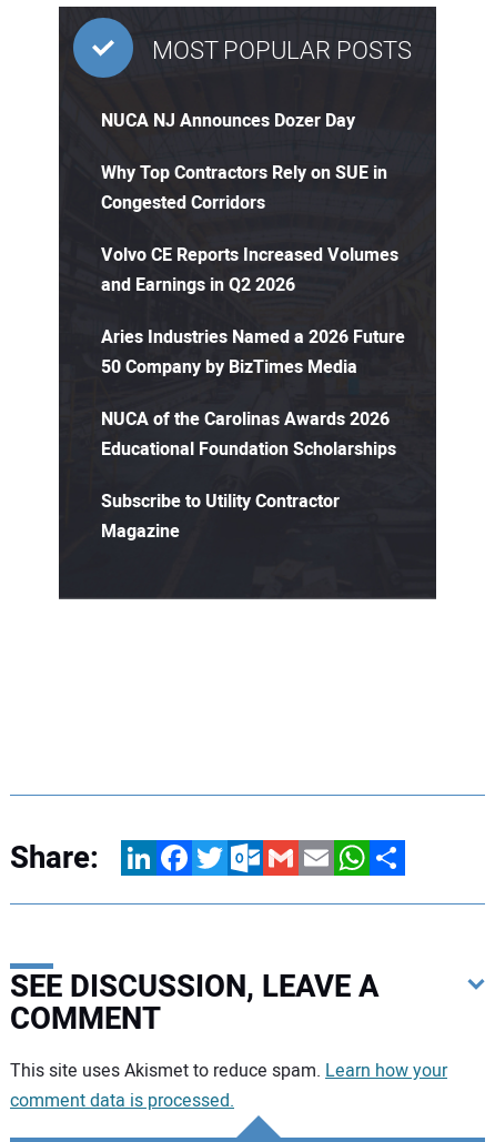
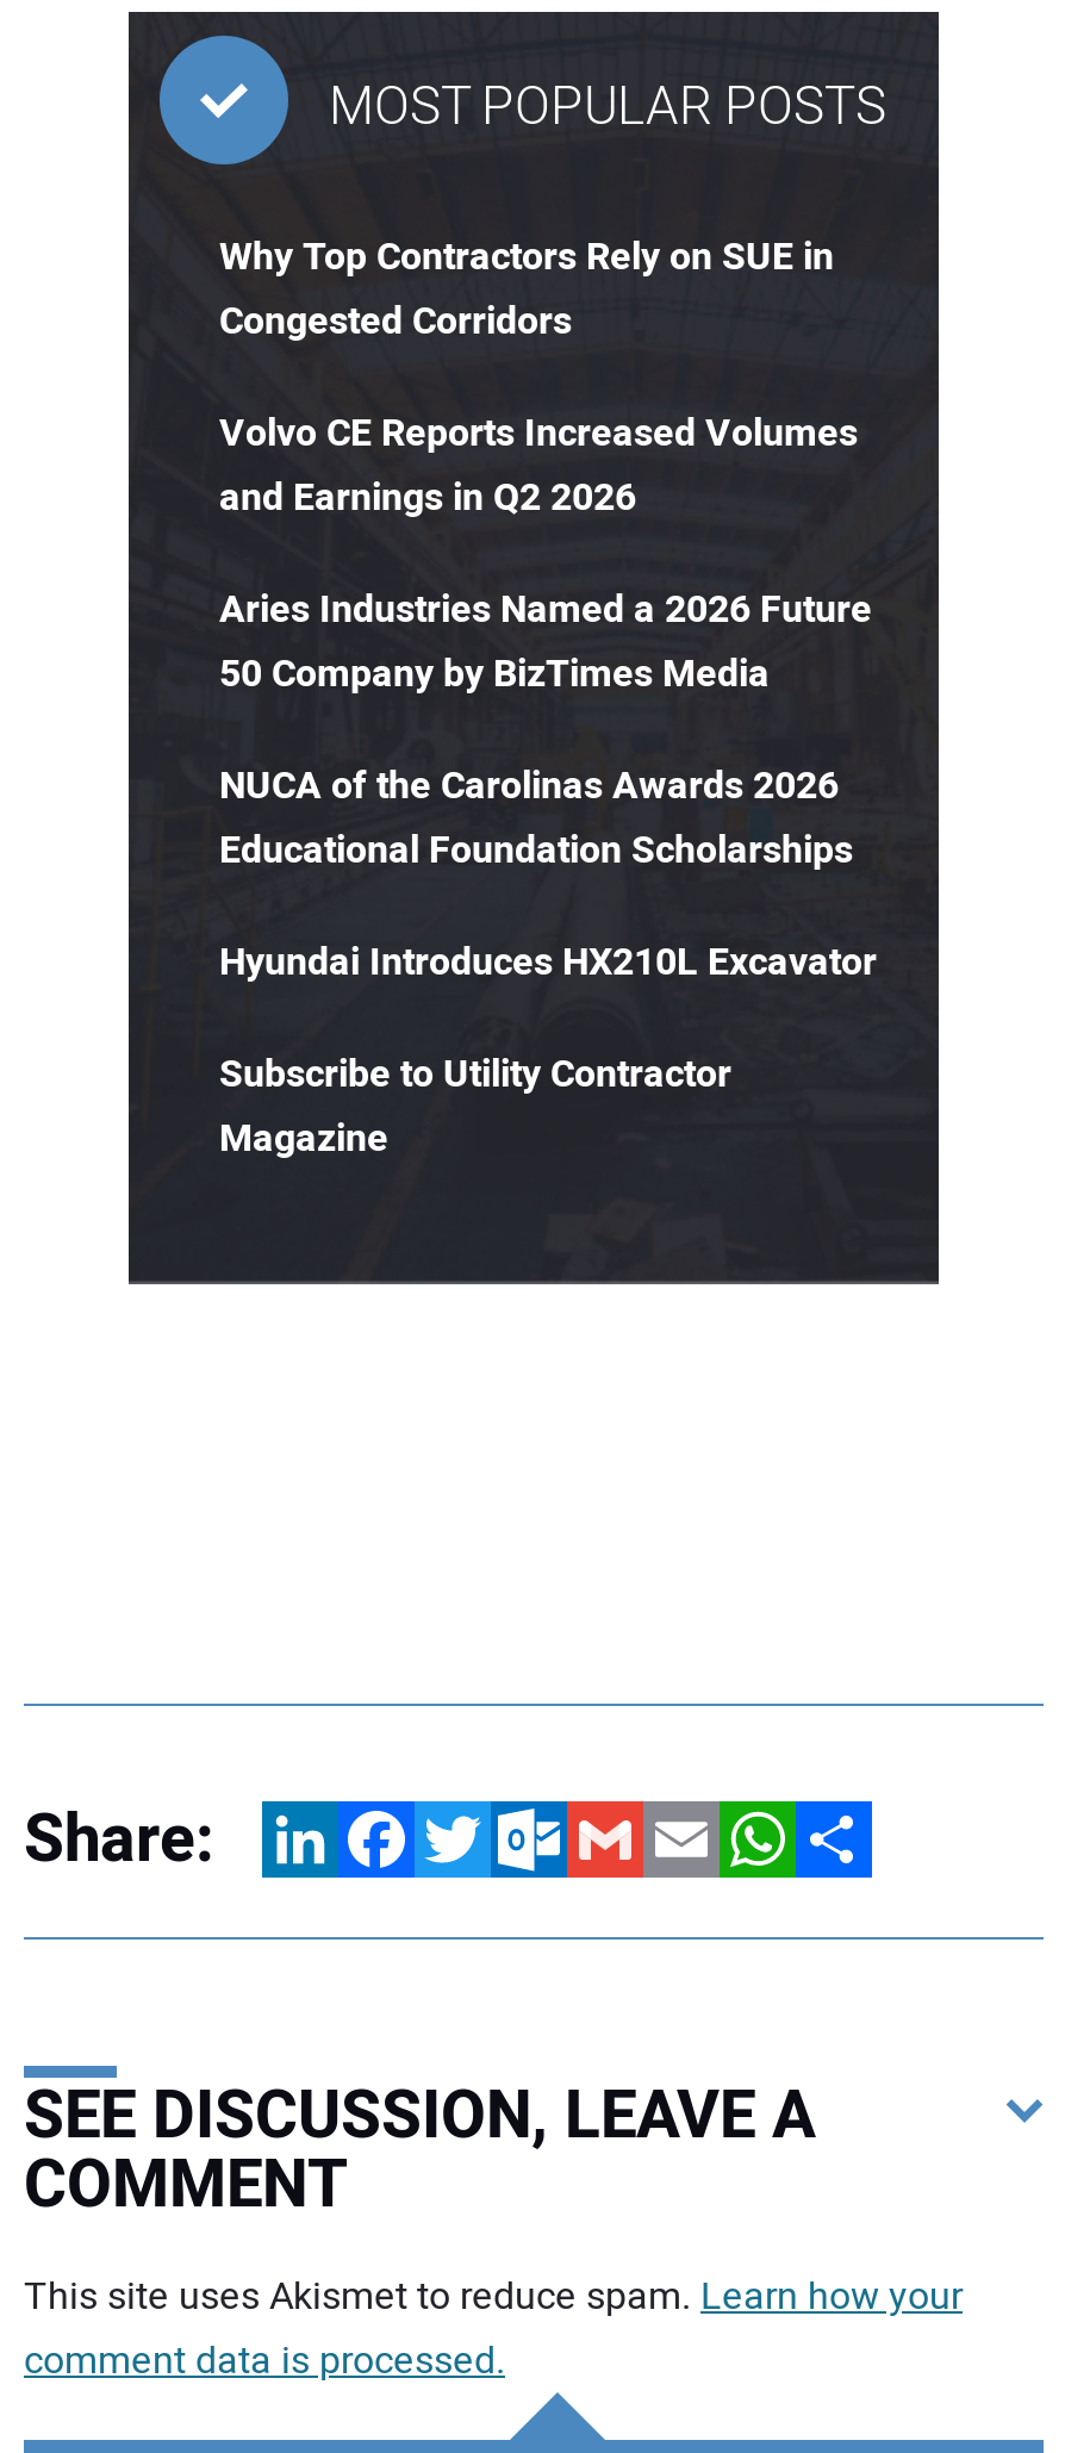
[101,107,355,134] NUCA NJ Announces Dozer Day -> none
moved [101,159,435,462] -> [219,228,936,878]: [image] | Why Top Contractors Rely on SUE in | Congested Corridors | ... | NUCA of the Carolinas Awards 2026 | Educational Foundation Scholarships
none -> [219,933,877,990] Hyundai Introduces HX210L Excavator

